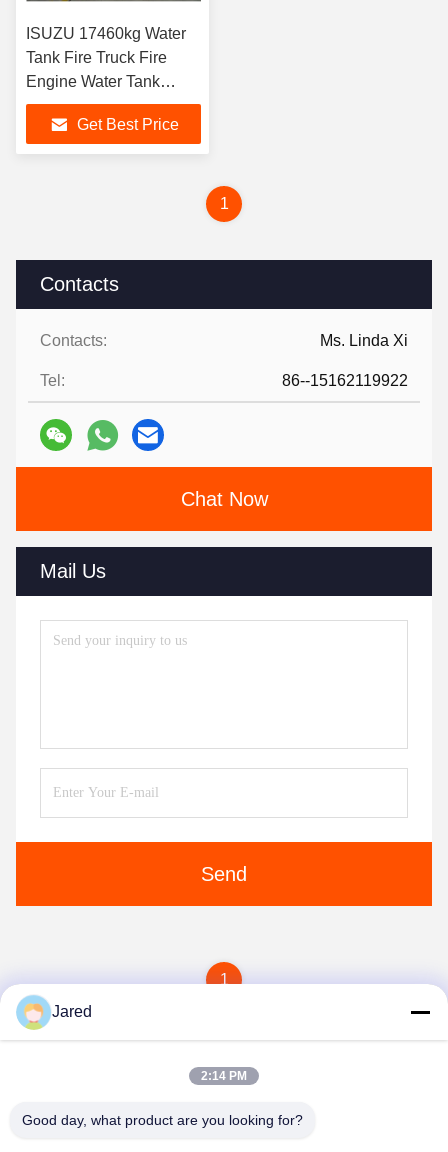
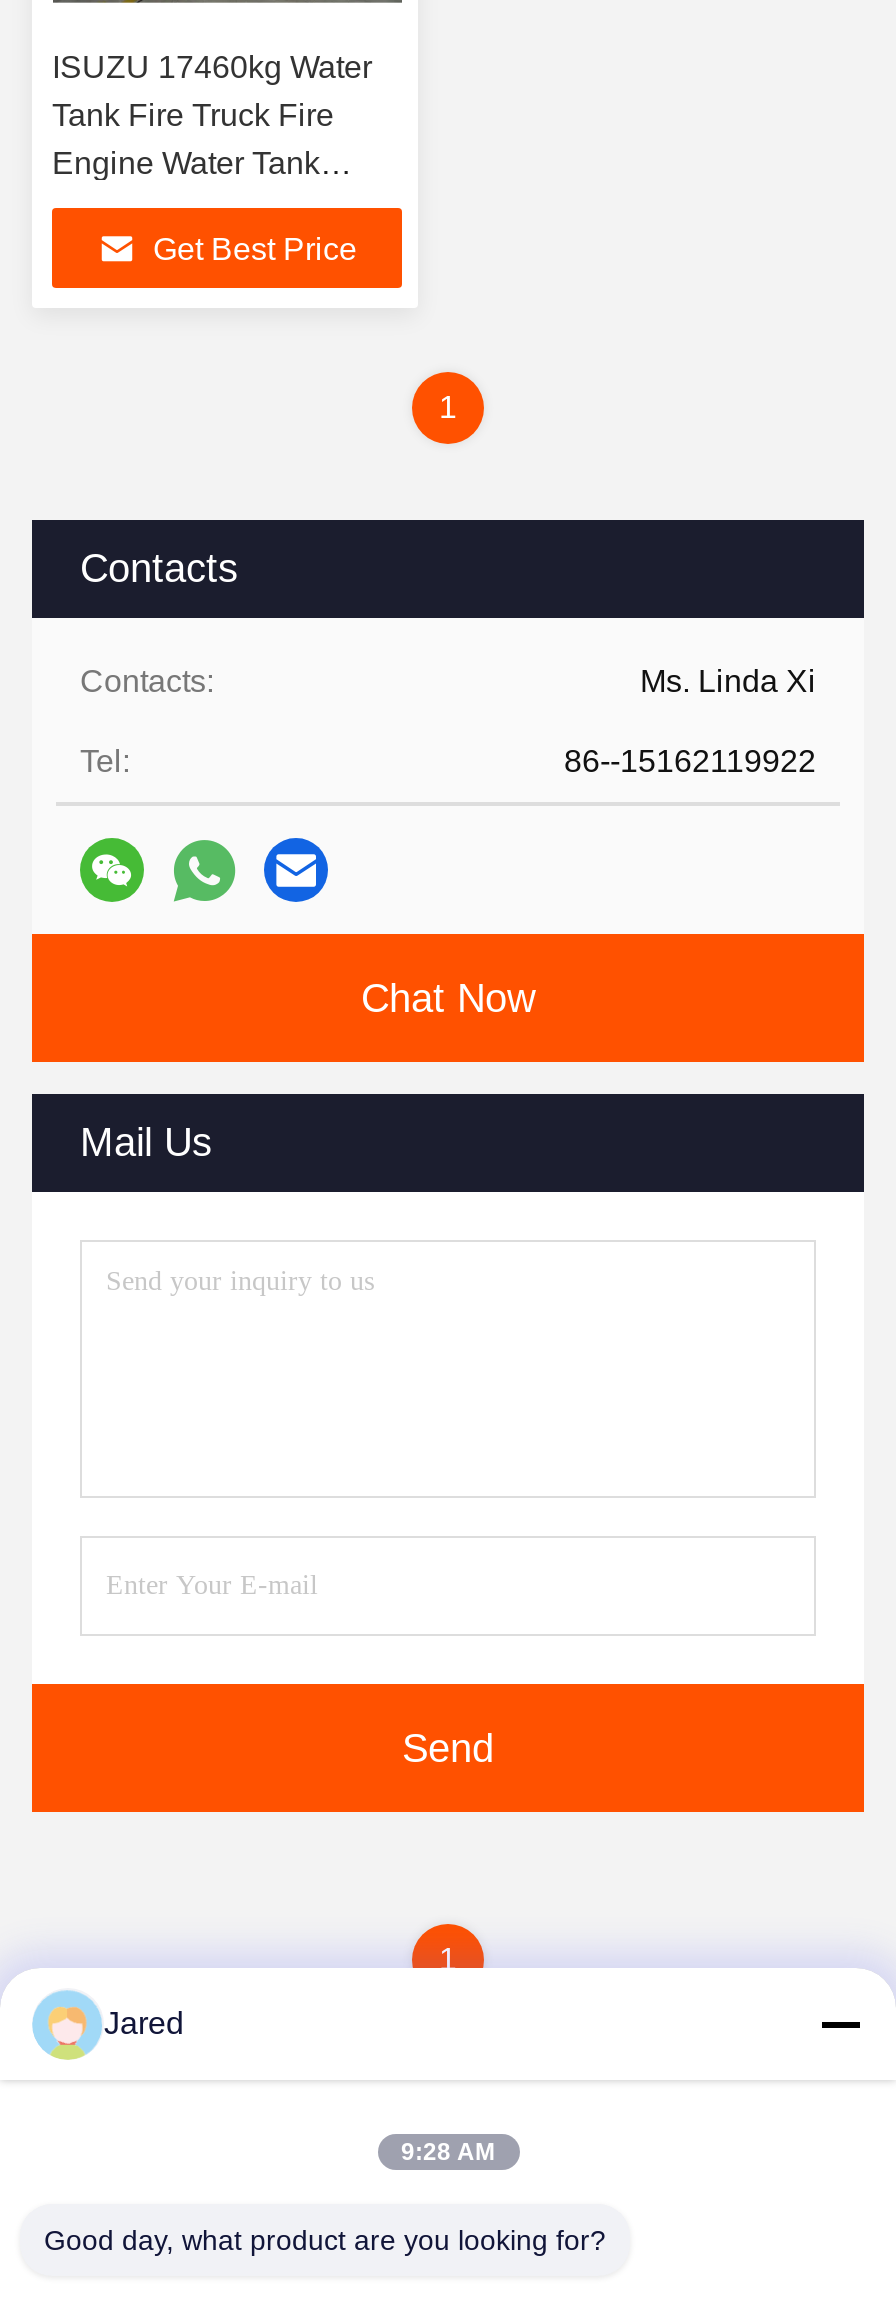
[201,1069,247,1083] 2:14 PM -> [401,2138,495,2166] 9:28 AM

